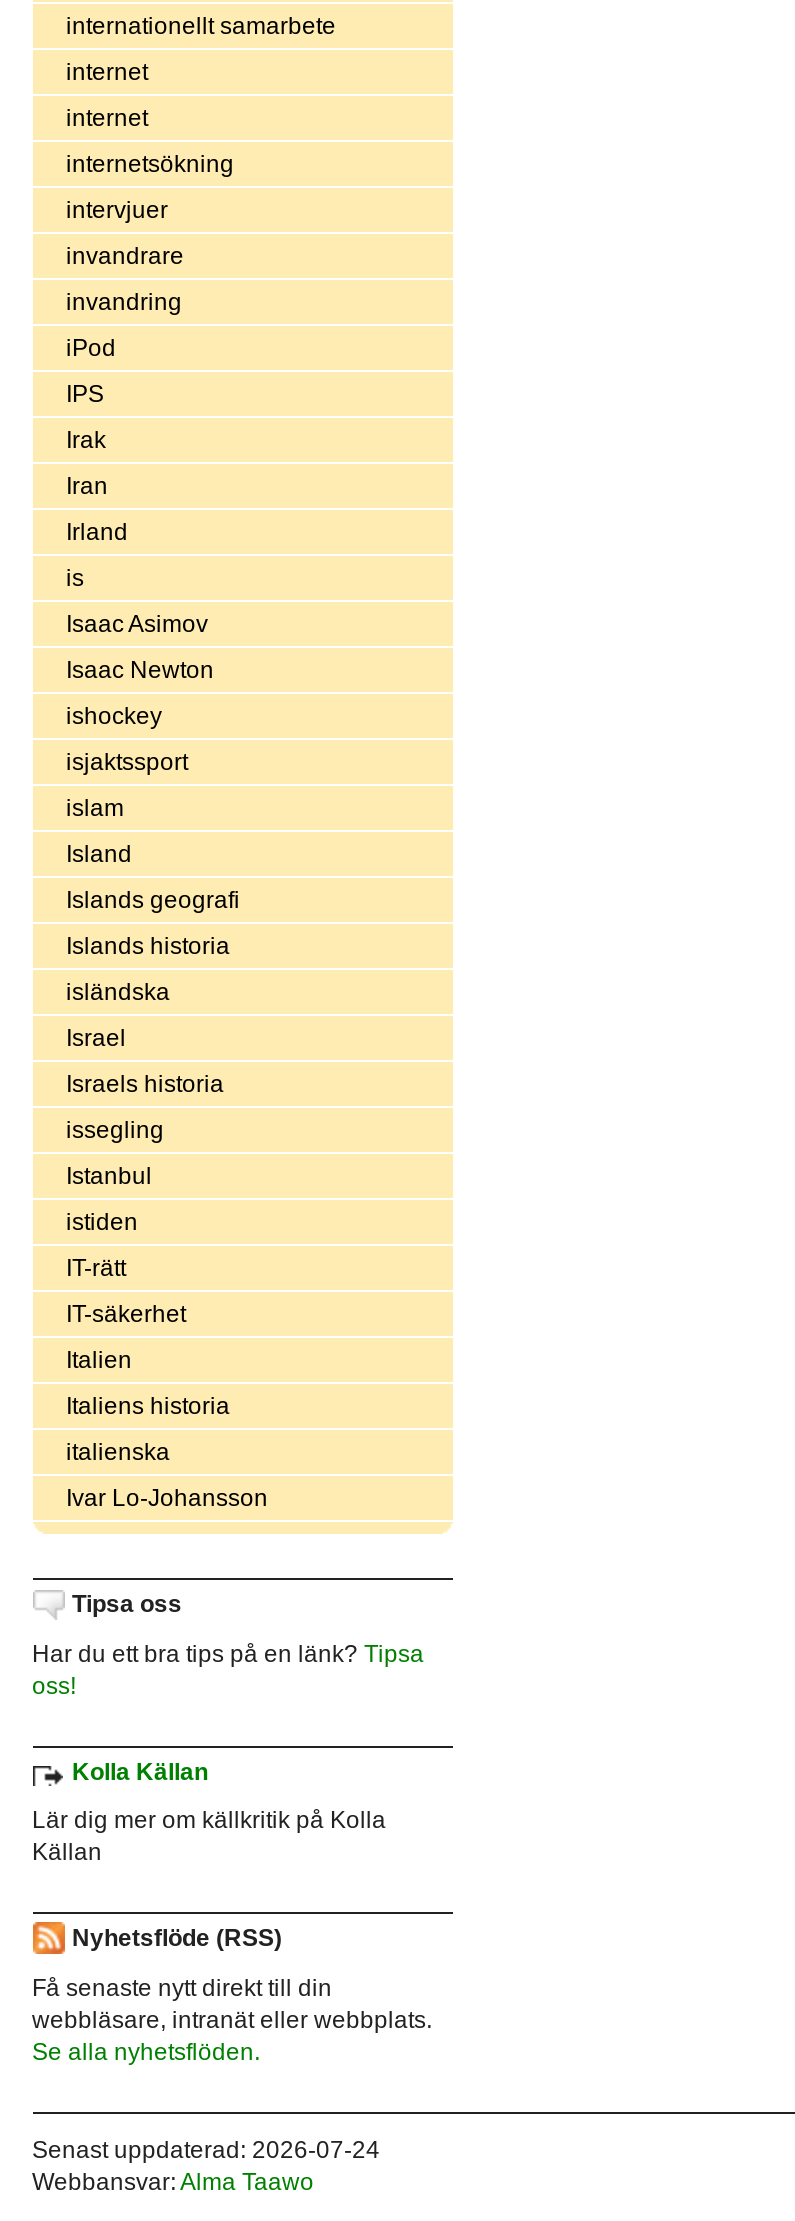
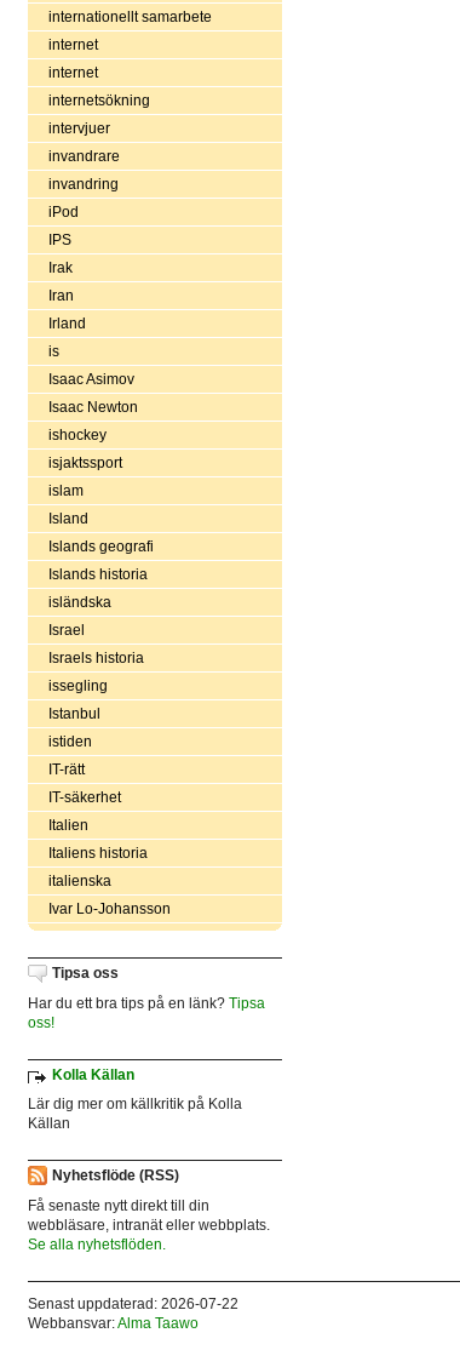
[32,2135,380,2163] Senast uppdaterad: 2026-07-24 -> [27,1295,238,1312] Senast uppdaterad: 2026-07-22

